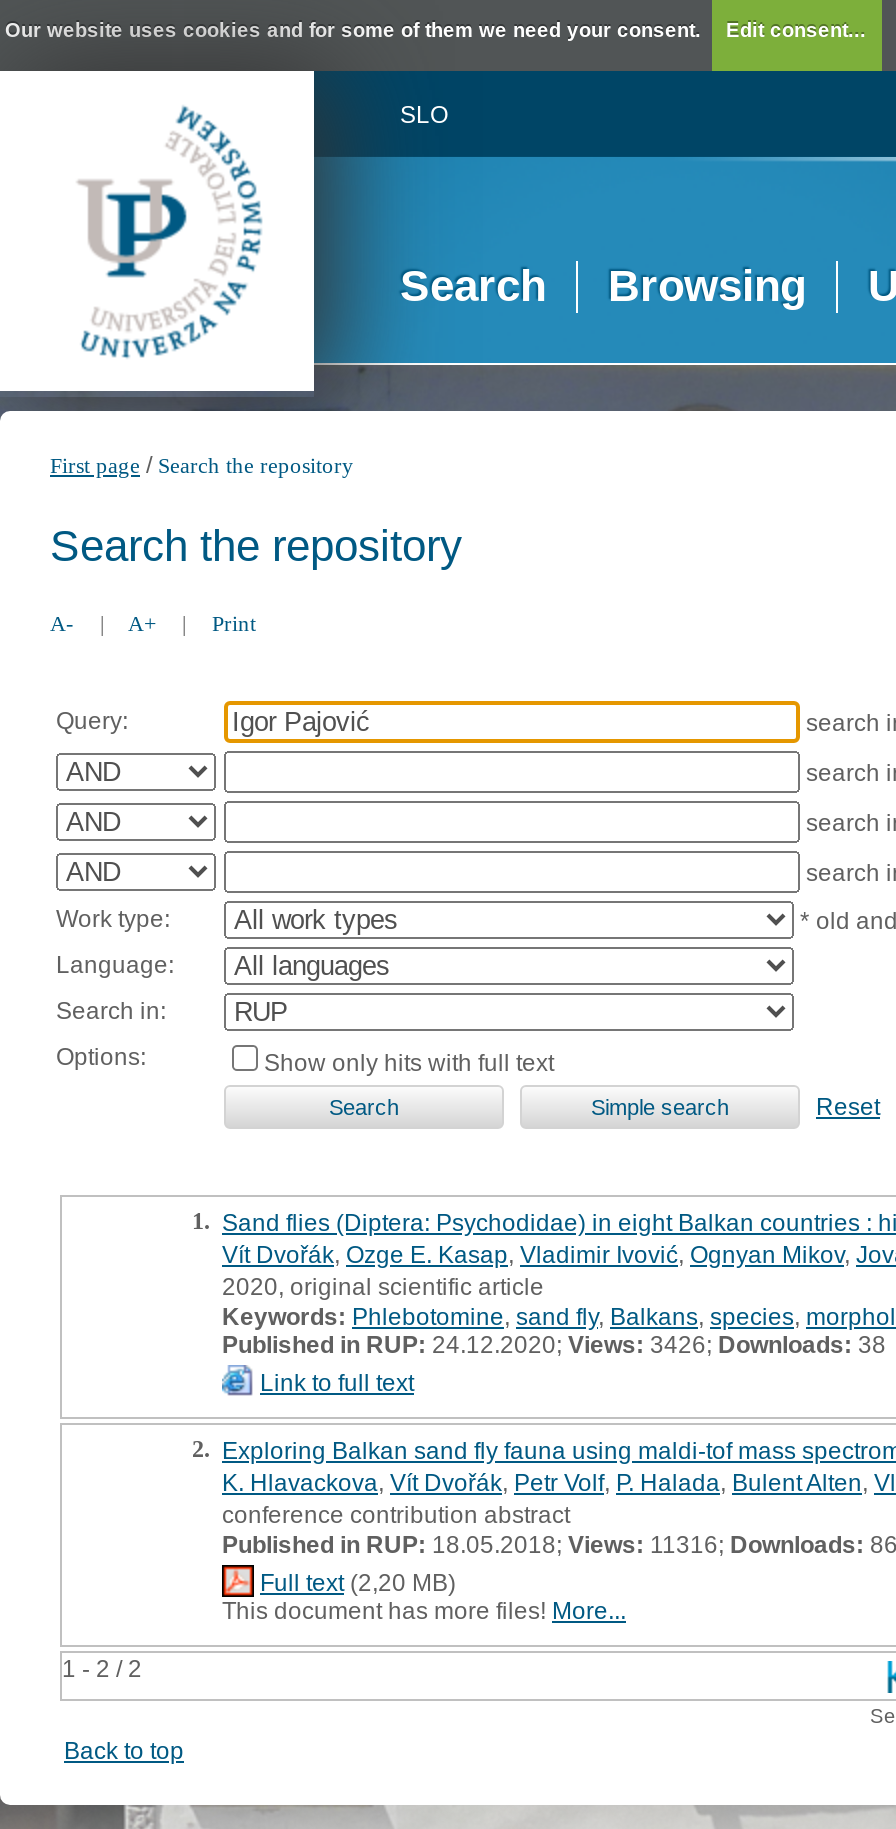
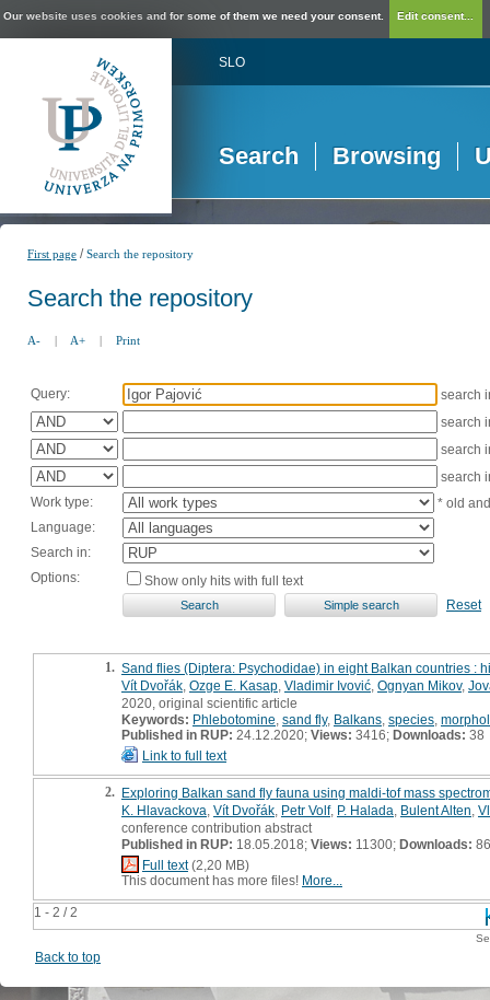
[222,1330,886,1358] Published in RUP:24.12.2020;Views:3426;Downloads:38 -> [121,727,485,742] Published in RUP:24.12.2020;Views:3416;Downloads:38
[222,1530,896,1558] Published in RUP: 18.05.2018; Views: 11316; Downloads: 86 -> [121,836,490,852] Published in RUP: 18.05.2018; Views: 11300; Downloads: 86

